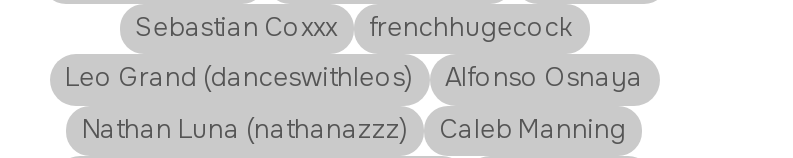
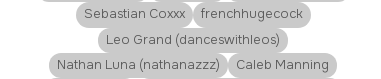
[445,63,643,95] Alfonso Osnaya -> none

